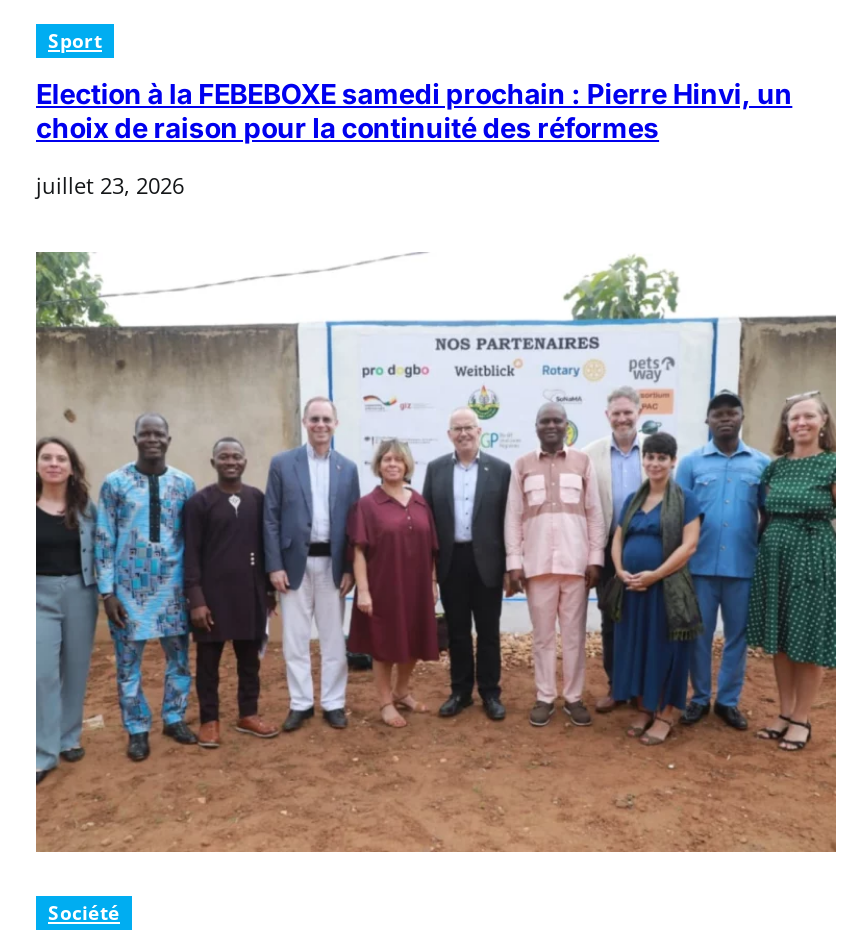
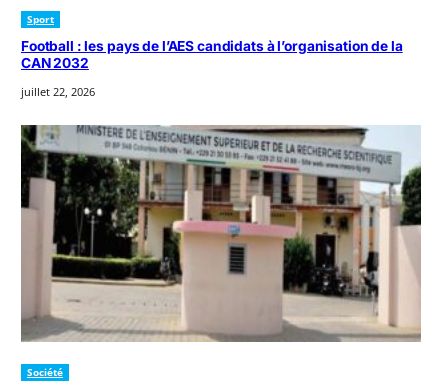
[36,78,792,144] Election à la FEBEBOXE samedi prochain : Pierre Hinvi, un | choix de raison pour la continuité des réformes -> [21,38,403,71] Football : les pays de l’AES candidats à l’organisation de la | CAN 2032
[36,170,184,200] juillet 23, 2026 -> [21,84,95,99] juillet 22, 2026
[36,292,838,852] [image] -> [21,124,421,342] [image]

